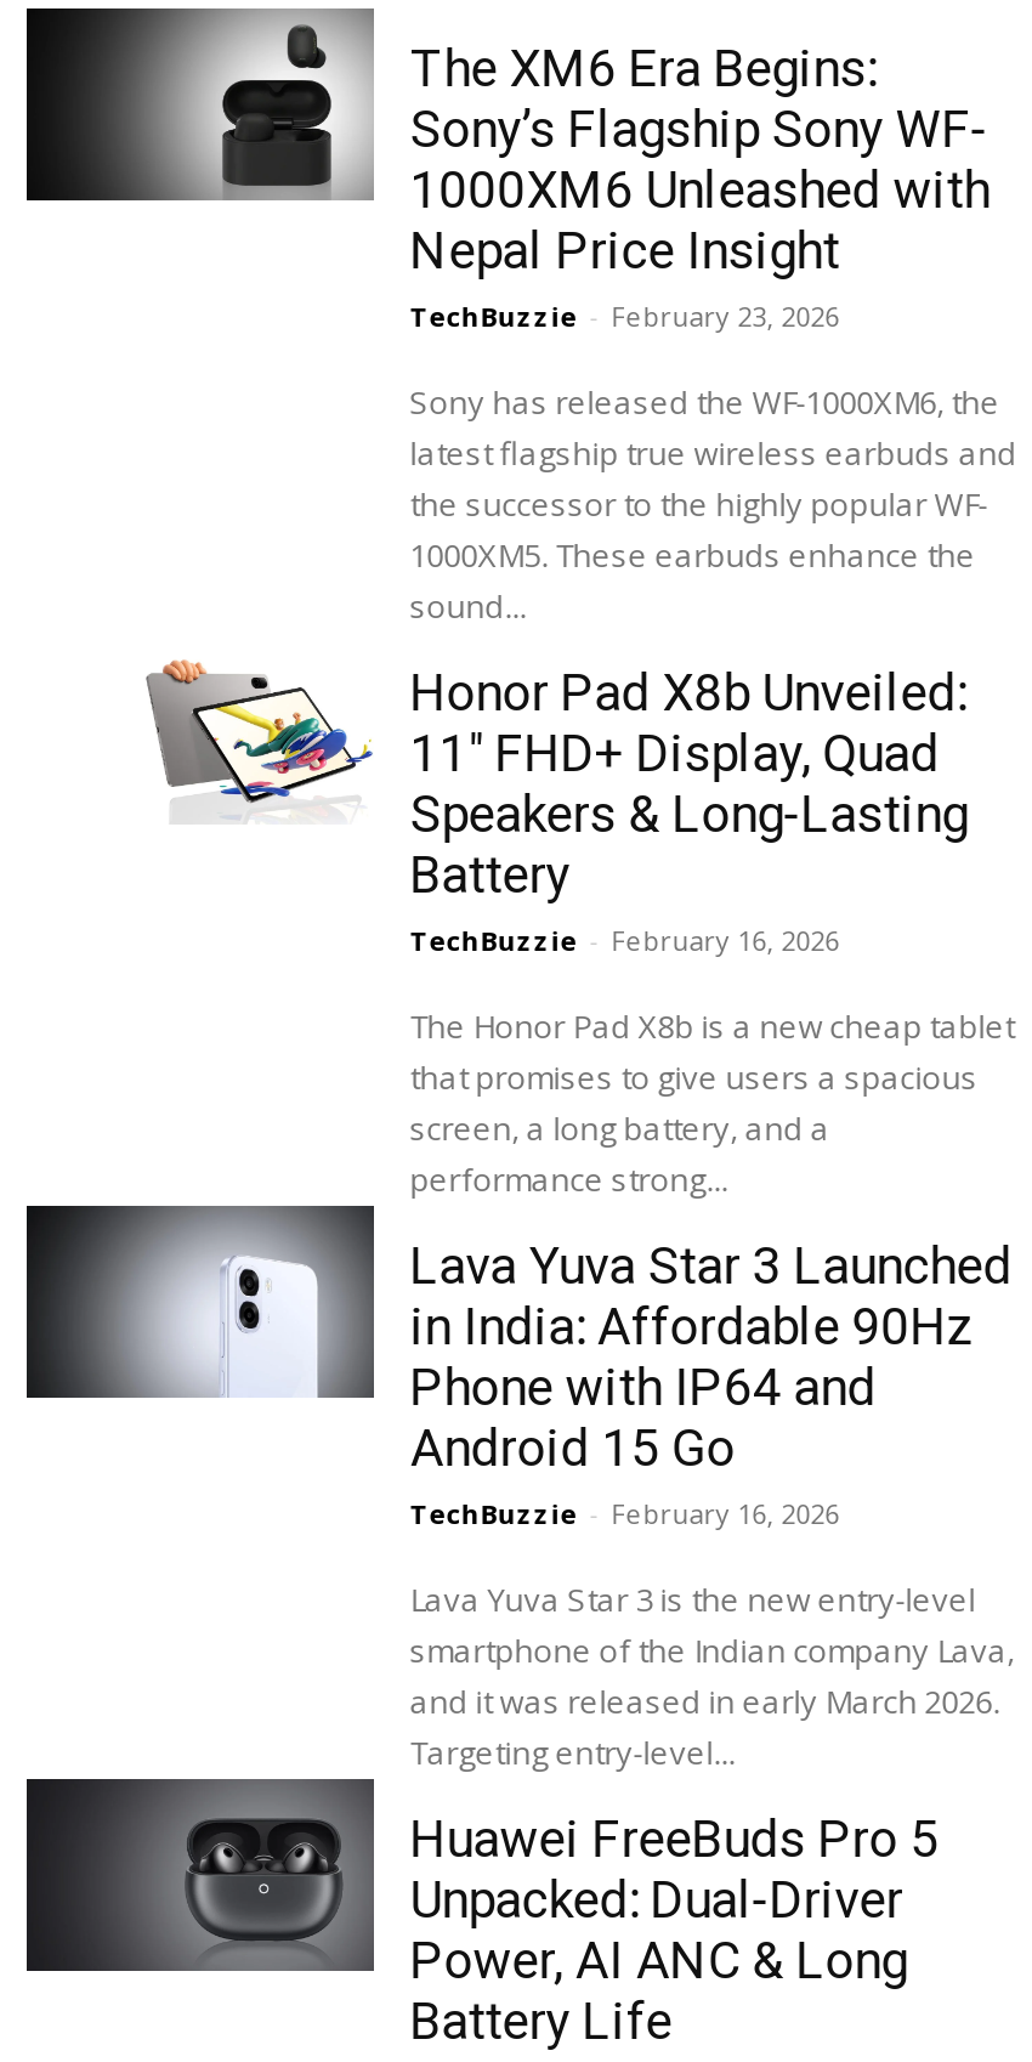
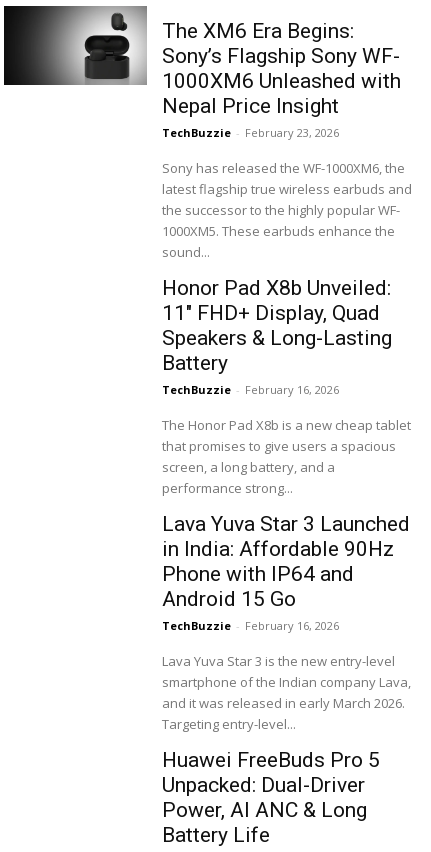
[146,659,374,822] [image] -> none
[24,1203,376,1400] [image] -> none
[24,1777,376,1973] [image] -> none

